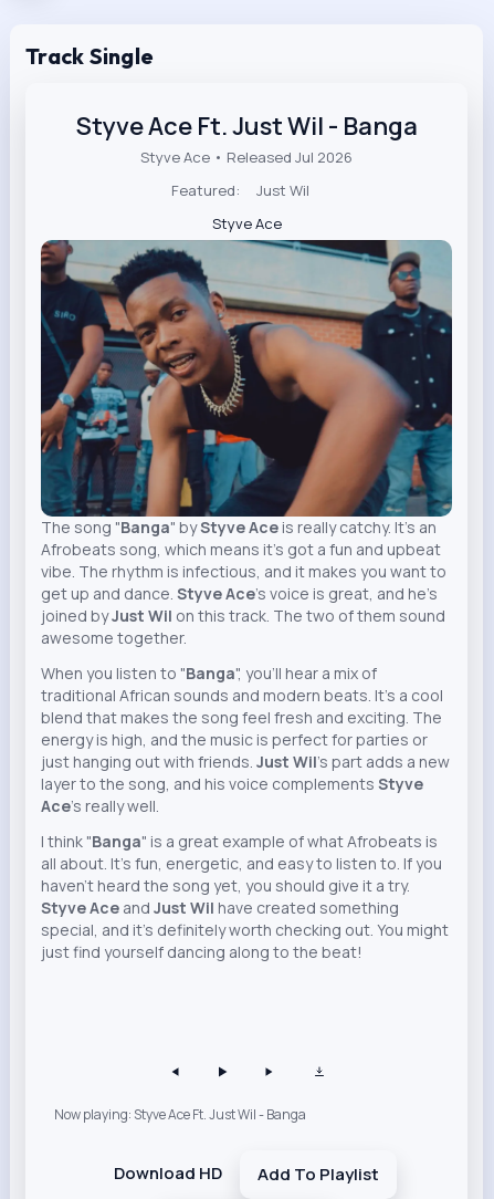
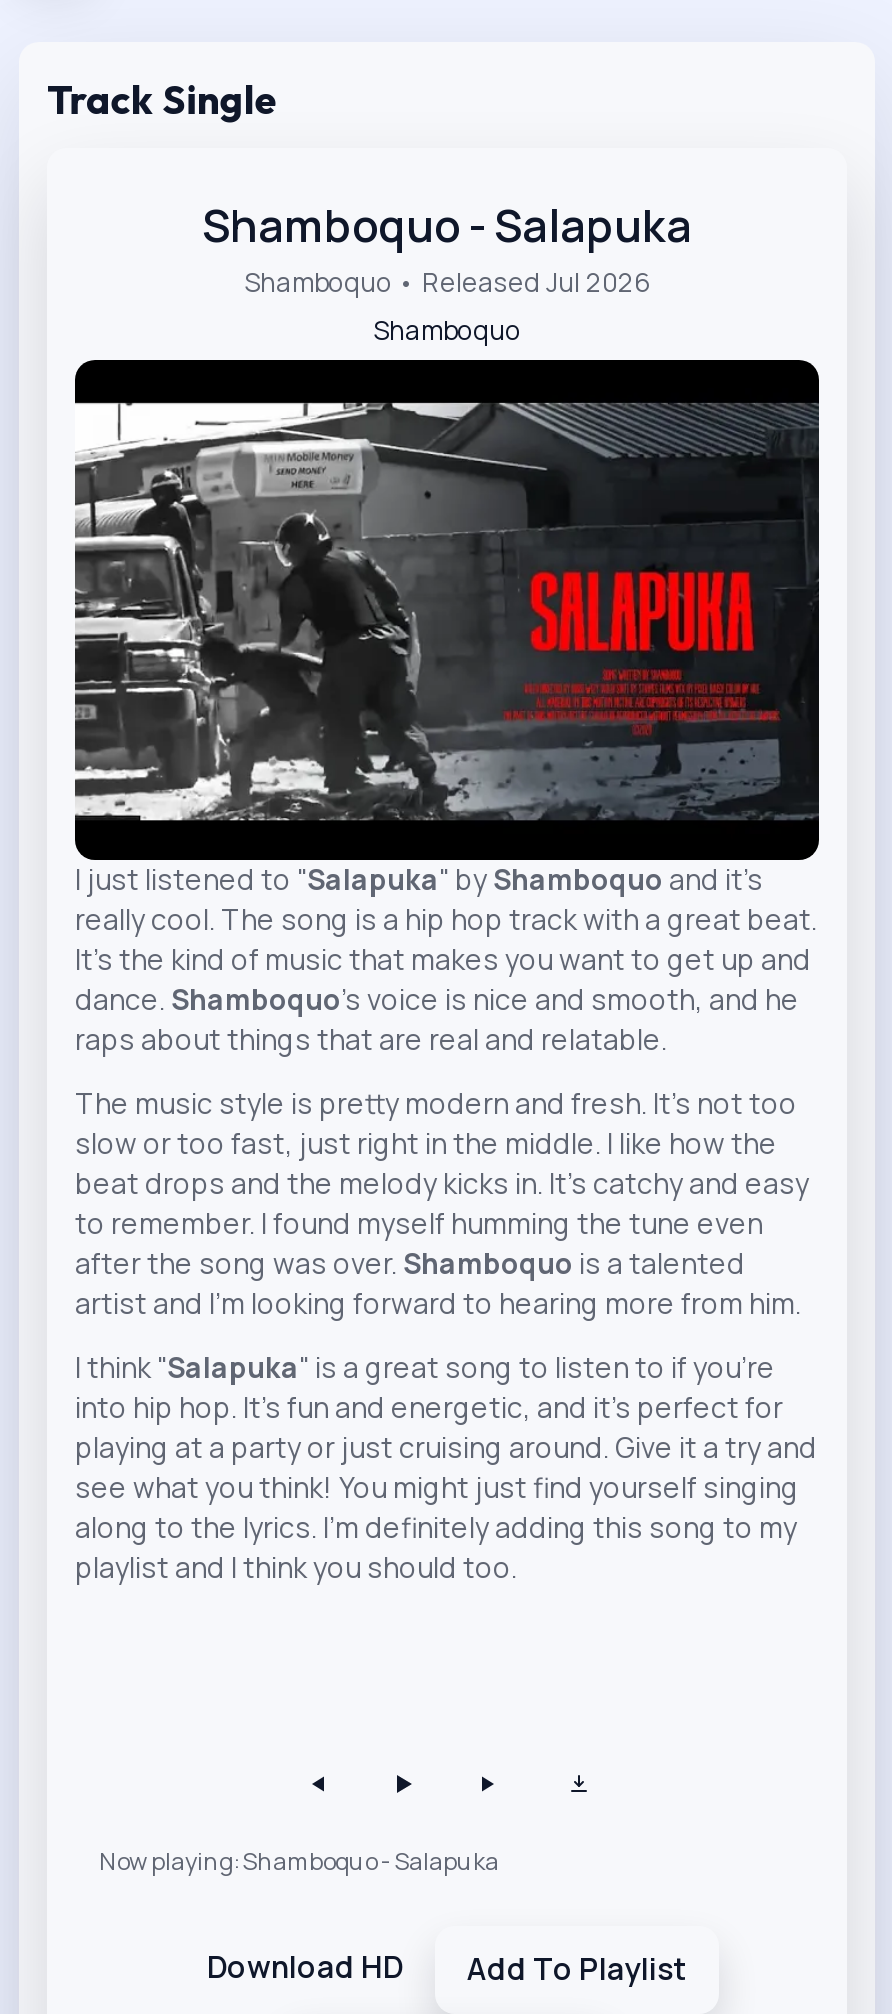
[76,110,417,233] Styve Ace Ft. Just Wil - Banga | Styve Ace • Released Jul 2026 | Featured: | Just Wil | Styve Ace -> [202,196,692,348] Shamboquo - Salapuka | Shamboquo • Released Jul 2026 | Shamboquo
[40,239,453,491] [image] -> [75,358,819,766] [image]
[41,517,450,962] The song "Banga" byStyve Aceis really catchy. It's an | Afrobeats song, which means it's got a fun and upbeat | vibe. The rhythm is infectious, and it makes you want to | get up and dance. Styve Ace's voice is great, and he's | joined byJust Wil on this track. The two of them sound | awesome together. | When you listen to " Banga ", you'll hear a mix of | traditional African sounds and modern beats. It's a cool | blend that makes the song feel fresh and exciting. The | energy is high, and the music is perfect for parties or | just hanging out with friends. Just Wil's part adds a new | layer to the song, and his voice complements Styve | Ace's really well. | I think " Banga " is a great example of what Afrobeats is | all about. It's fun, energetic, and easy to listen to. If you | haven't heard the song yet, you should give it a try. | Styve Ace and Just Wil have created something | special, and it's definitely worth checking out. You might | just find yourself dancing along to the beat! -> [75,860,817,1586] I just listened to "Salapuka" byShamboquoand it's | really cool. The song is a hip hop track with a great beat. | It's the kind of music that makes you want to get up and | dance. Shamboquo's voice is nice and smooth, and he | raps about things that are real and relatable. | The music style is pretty modern and fresh. It's not too | slow or too fast, just right in the middle. I like how the | beat drops and the melody kicks in. It's catchy and easy | to remember. I found myself humming the tune even | after the song was over. Shamboquo is a talented | artist and I'm looking forward to hearing more from him. | I think " Salapuka " is a great song to listen to if you're | into hip hop. It's fun and energetic, and it's perfect for | playing at a party or just cruising around. Give it a try and | see what you think! You might just find yourself singing | along to the lyrics. I'm definitely adding this song to my | playlist and I think you should too.
[54,1105,306,1123] Now playing: Styve Ace Ft. Just Wil - Banga -> [99,1843,499,1877] Now playing: Shamboquo - Salapuka

